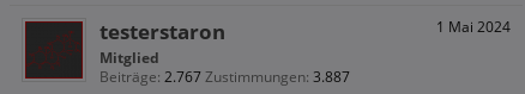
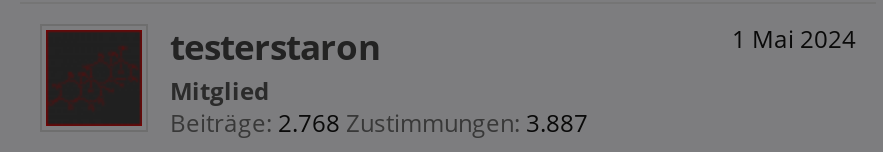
[99,67,350,87] Beiträge: 2.767 Zustimmungen: 3.887 -> [170,106,588,140] Beiträge: 2.768 Zustimmungen: 3.887

